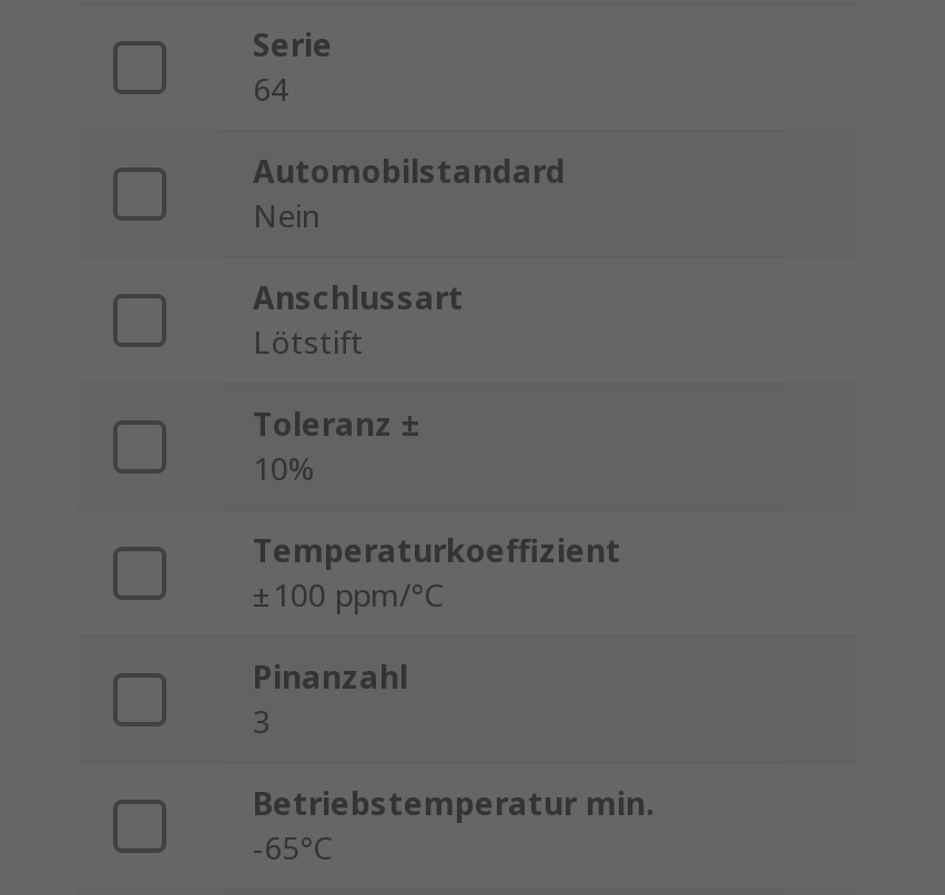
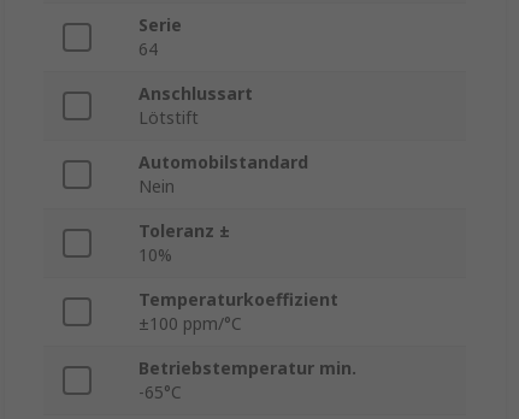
moved [253,151,566,237] -> [138,151,308,198]: Automobilstandard | Nein
[253,657,408,743] Pinanzahl | 3 -> none

